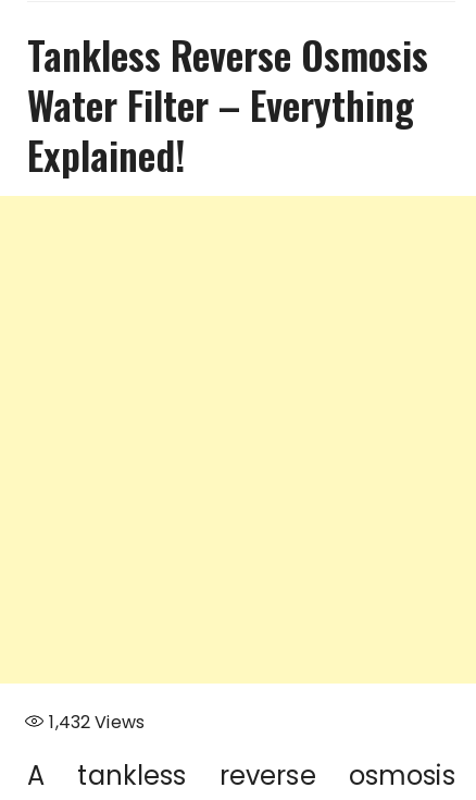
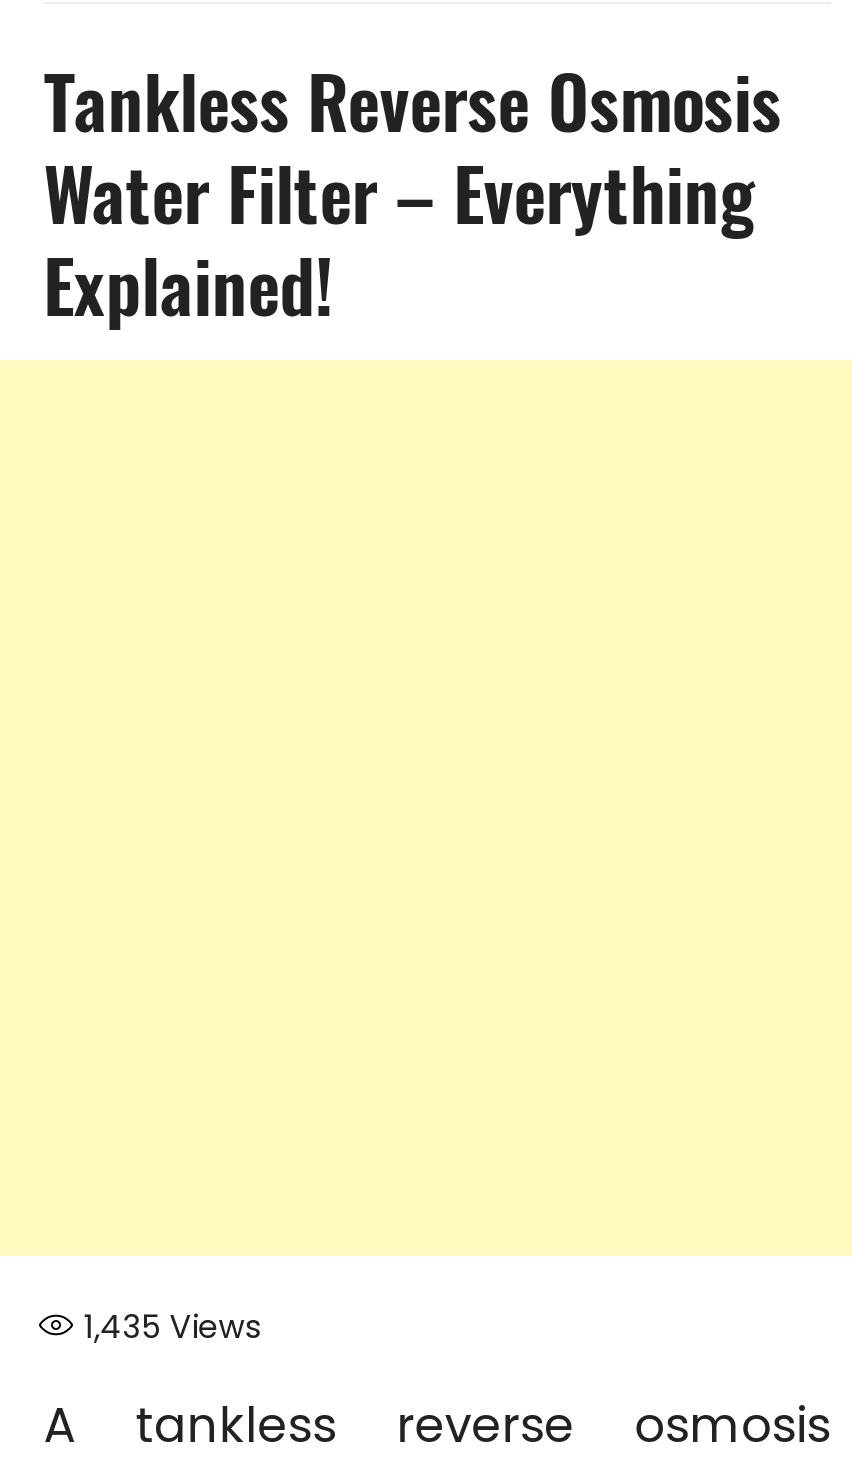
[49,710,145,735] 1,432 Views -> [84,1304,261,1350] 1,435 Views

